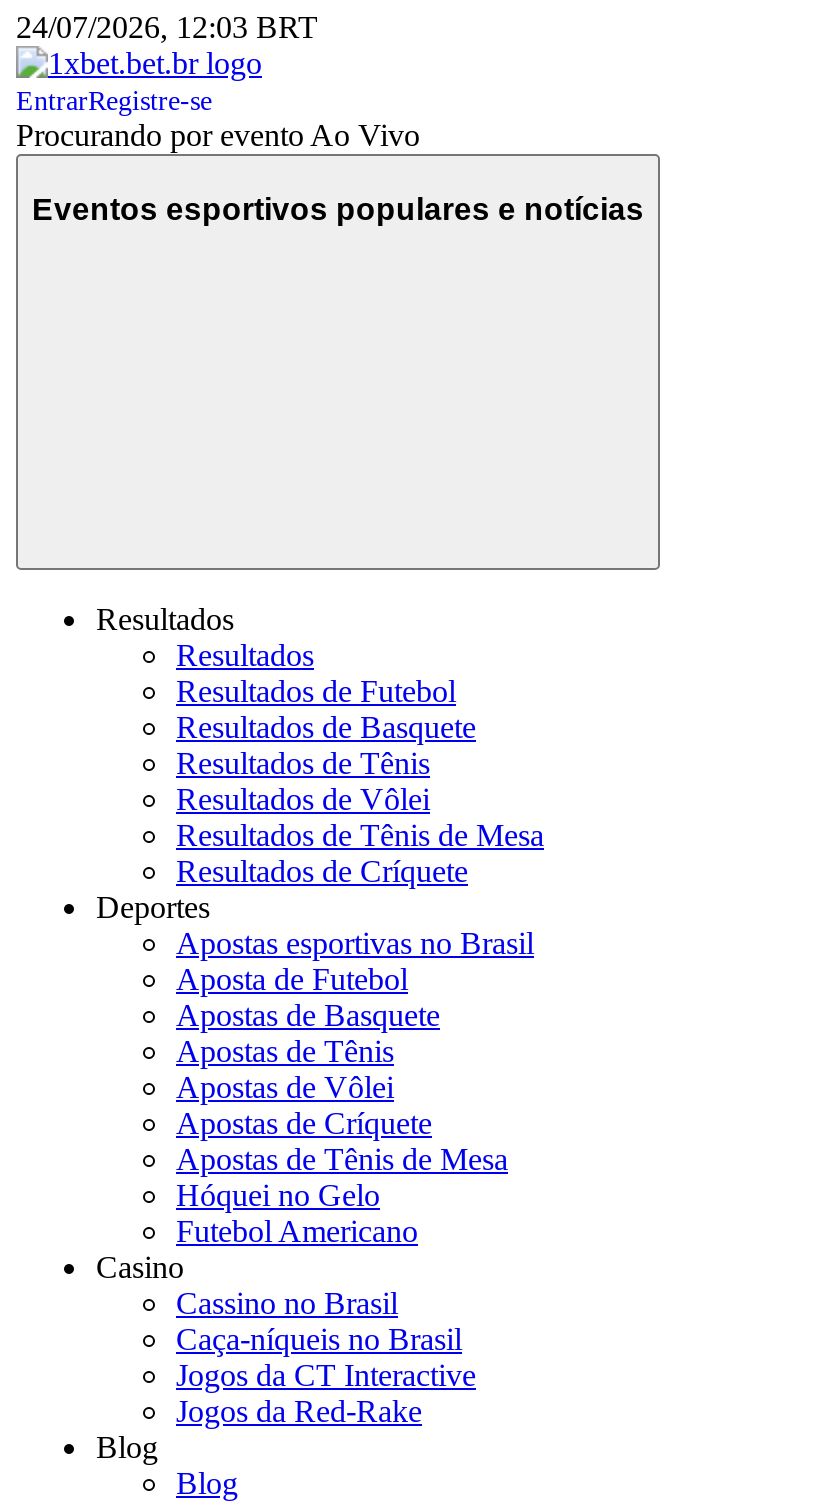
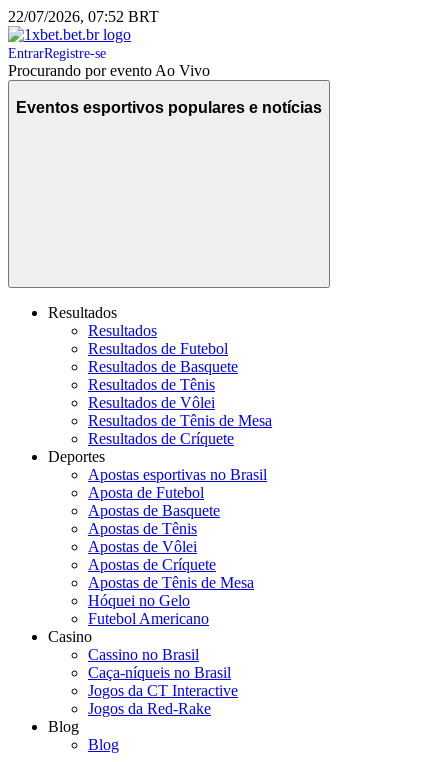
[16,10,318,44] 24/07/2026, 12:03 BRT -> [8,8,159,25] 22/07/2026, 07:52 BRT

